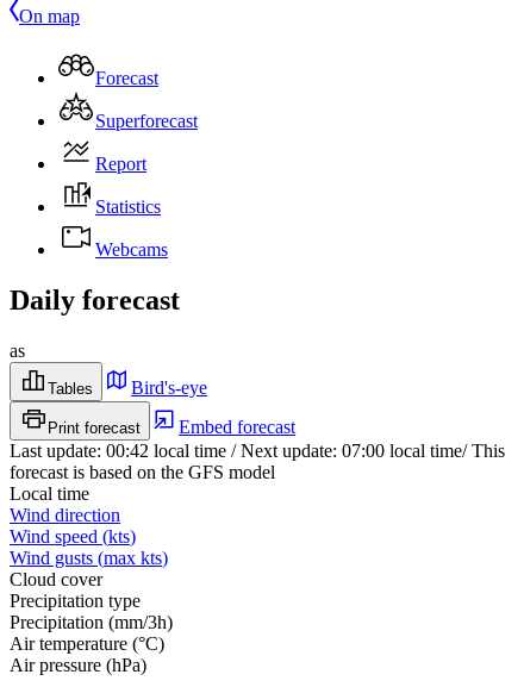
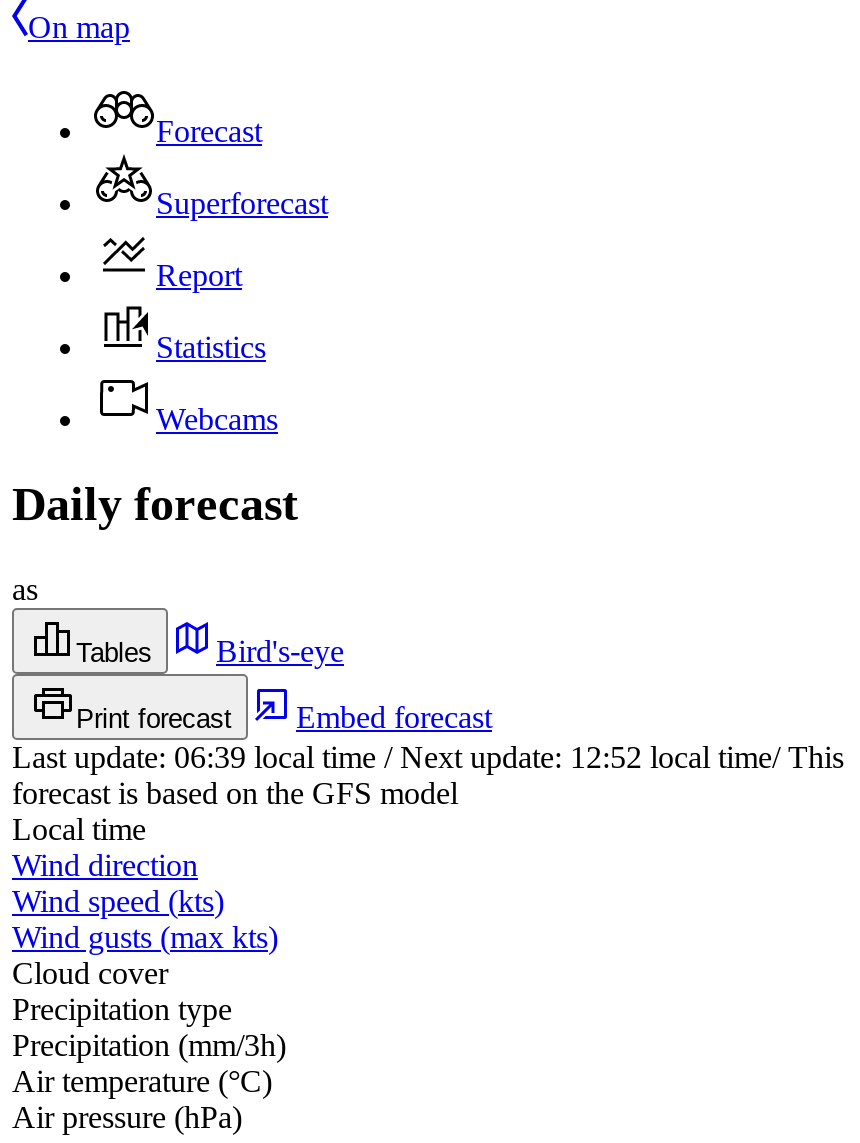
[10,440,505,460] Last update:00:42 local time / Next update: 07:00 local time/ This -> [12,739,844,773] Last update:06:39 local time / Next update: 12:52 local time/ This

